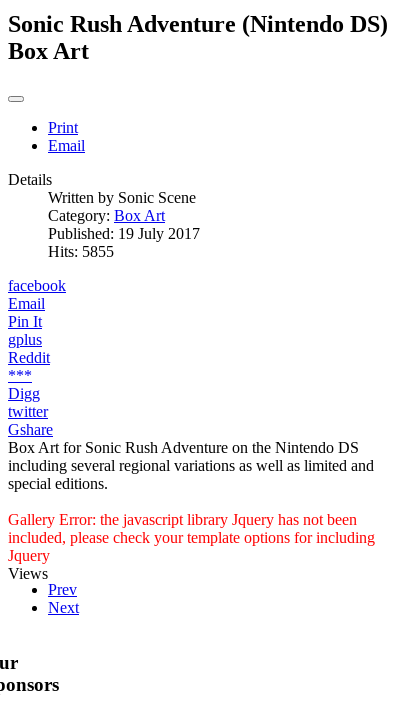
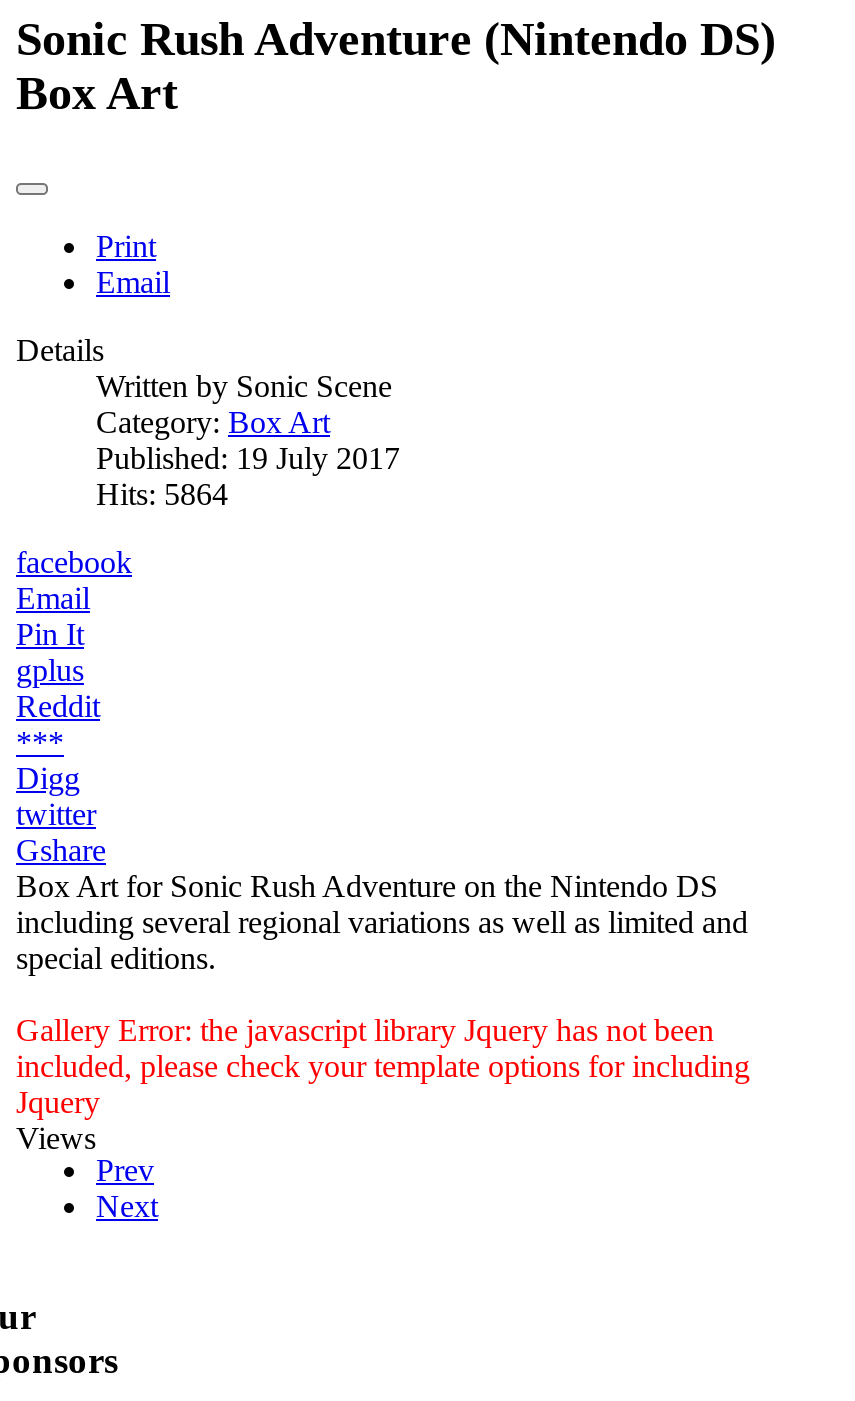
[48,243,114,260] Hits: 5855 -> [96,477,228,511] Hits: 5864

